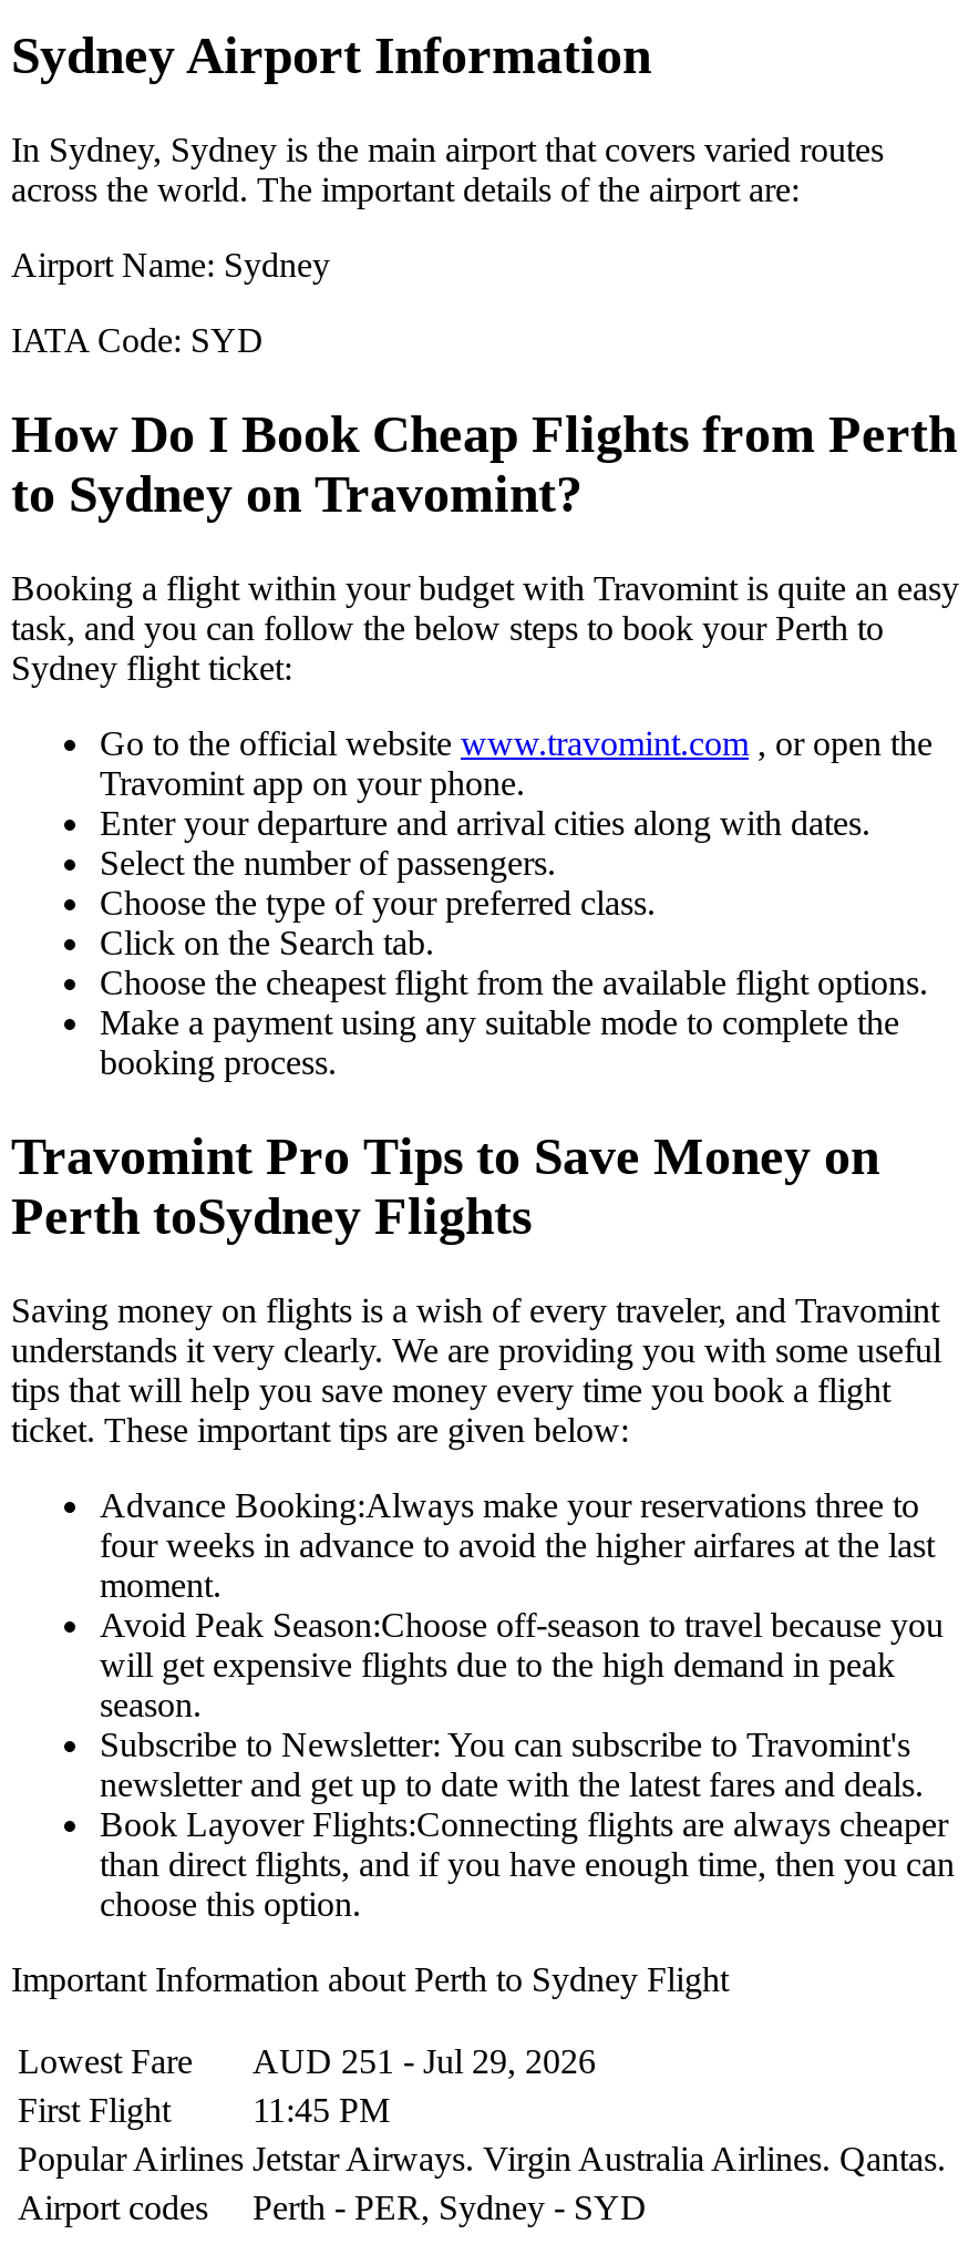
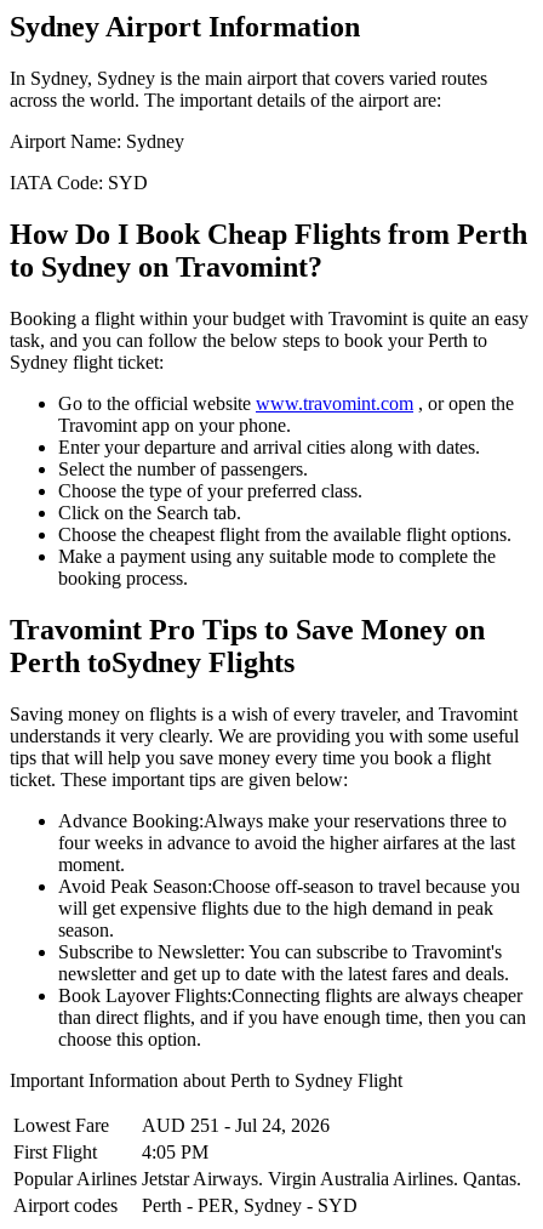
[18,2042,596,2080] Lowest Fare AUD 251 - Jul 29, 2026 -> [13,1115,330,1135] Lowest Fare AUD 251 - Jul 24, 2026
[252,2091,390,2128] 11:45 PM -> [142,1141,208,1162] 4:05 PM

